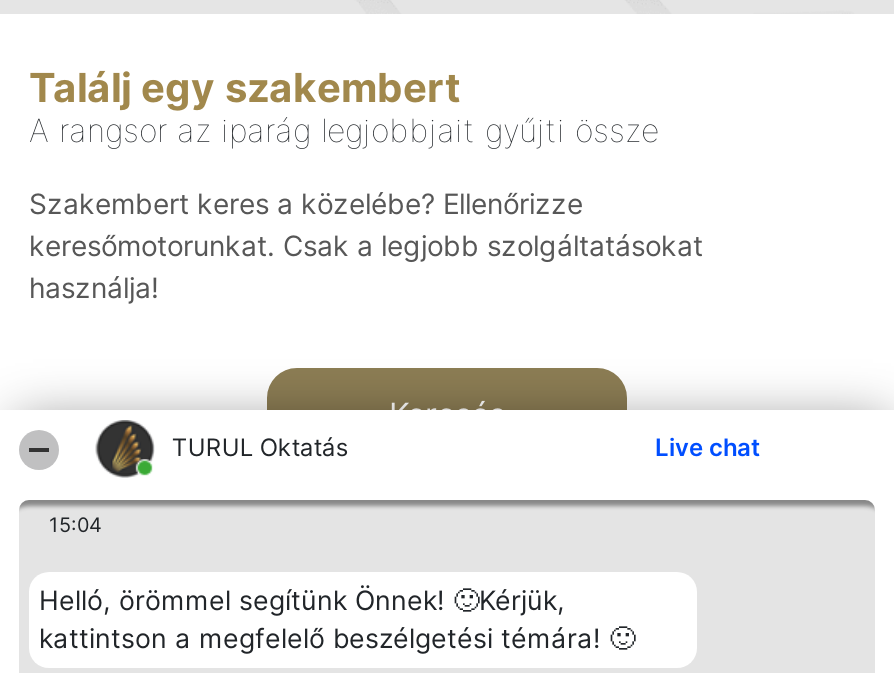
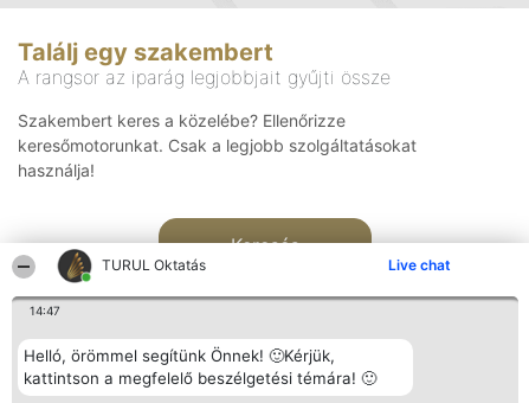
[49,512,101,536] 15:04 -> [30,303,60,318] 14:47

